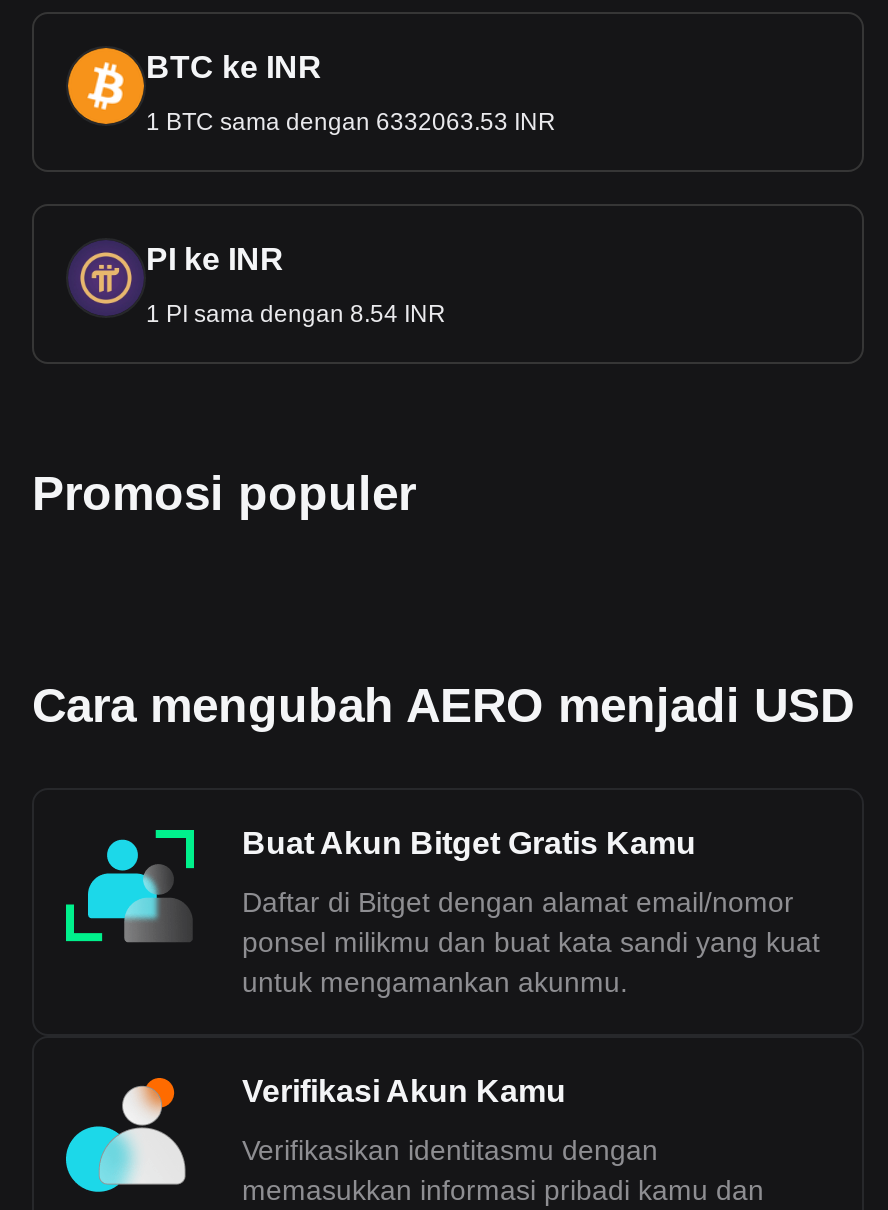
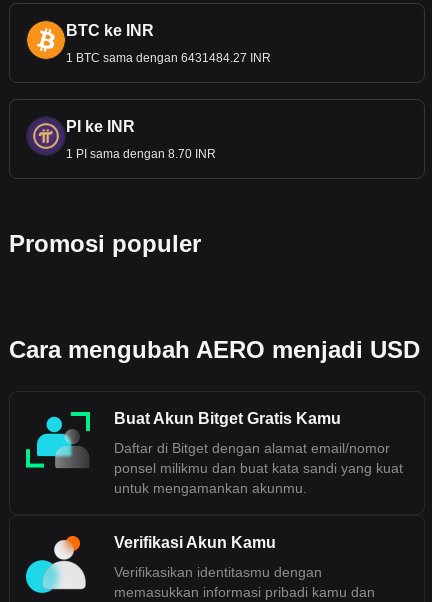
[146,108,556,136] 1 BTC sama dengan 6332063.53 INR -> [66,51,271,65] 1 BTC sama dengan 6431484.27 INR
[146,300,446,328] 1 PI sama dengan 8.54 INR -> [66,147,216,161] 1 PI sama dengan 8.70 INR

